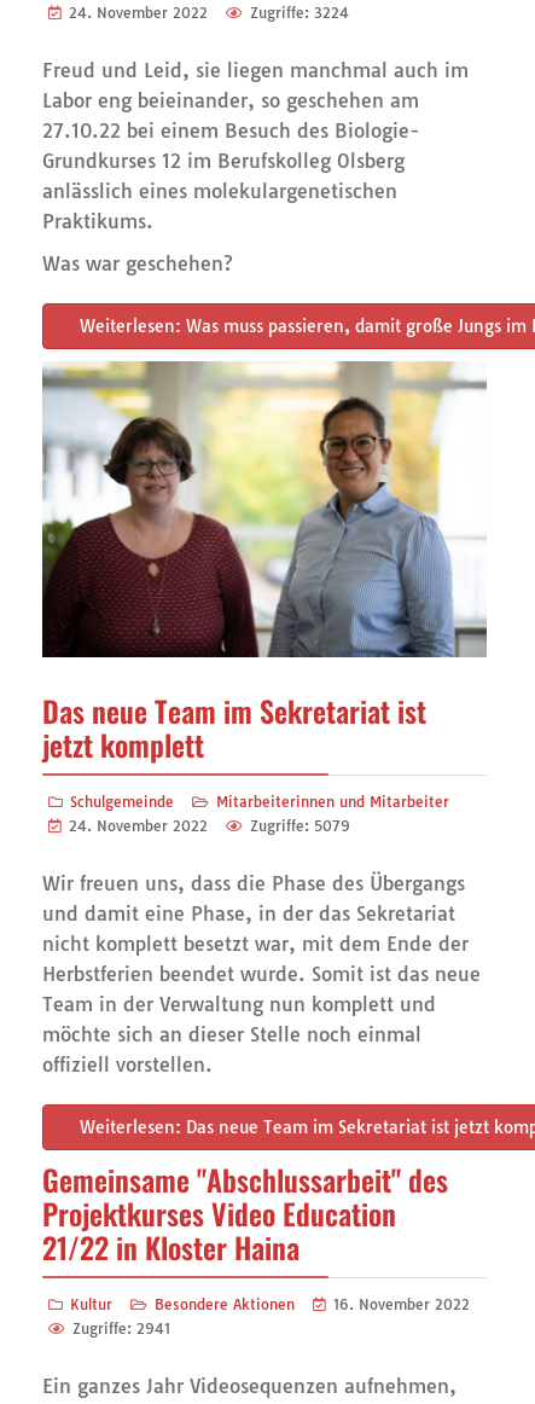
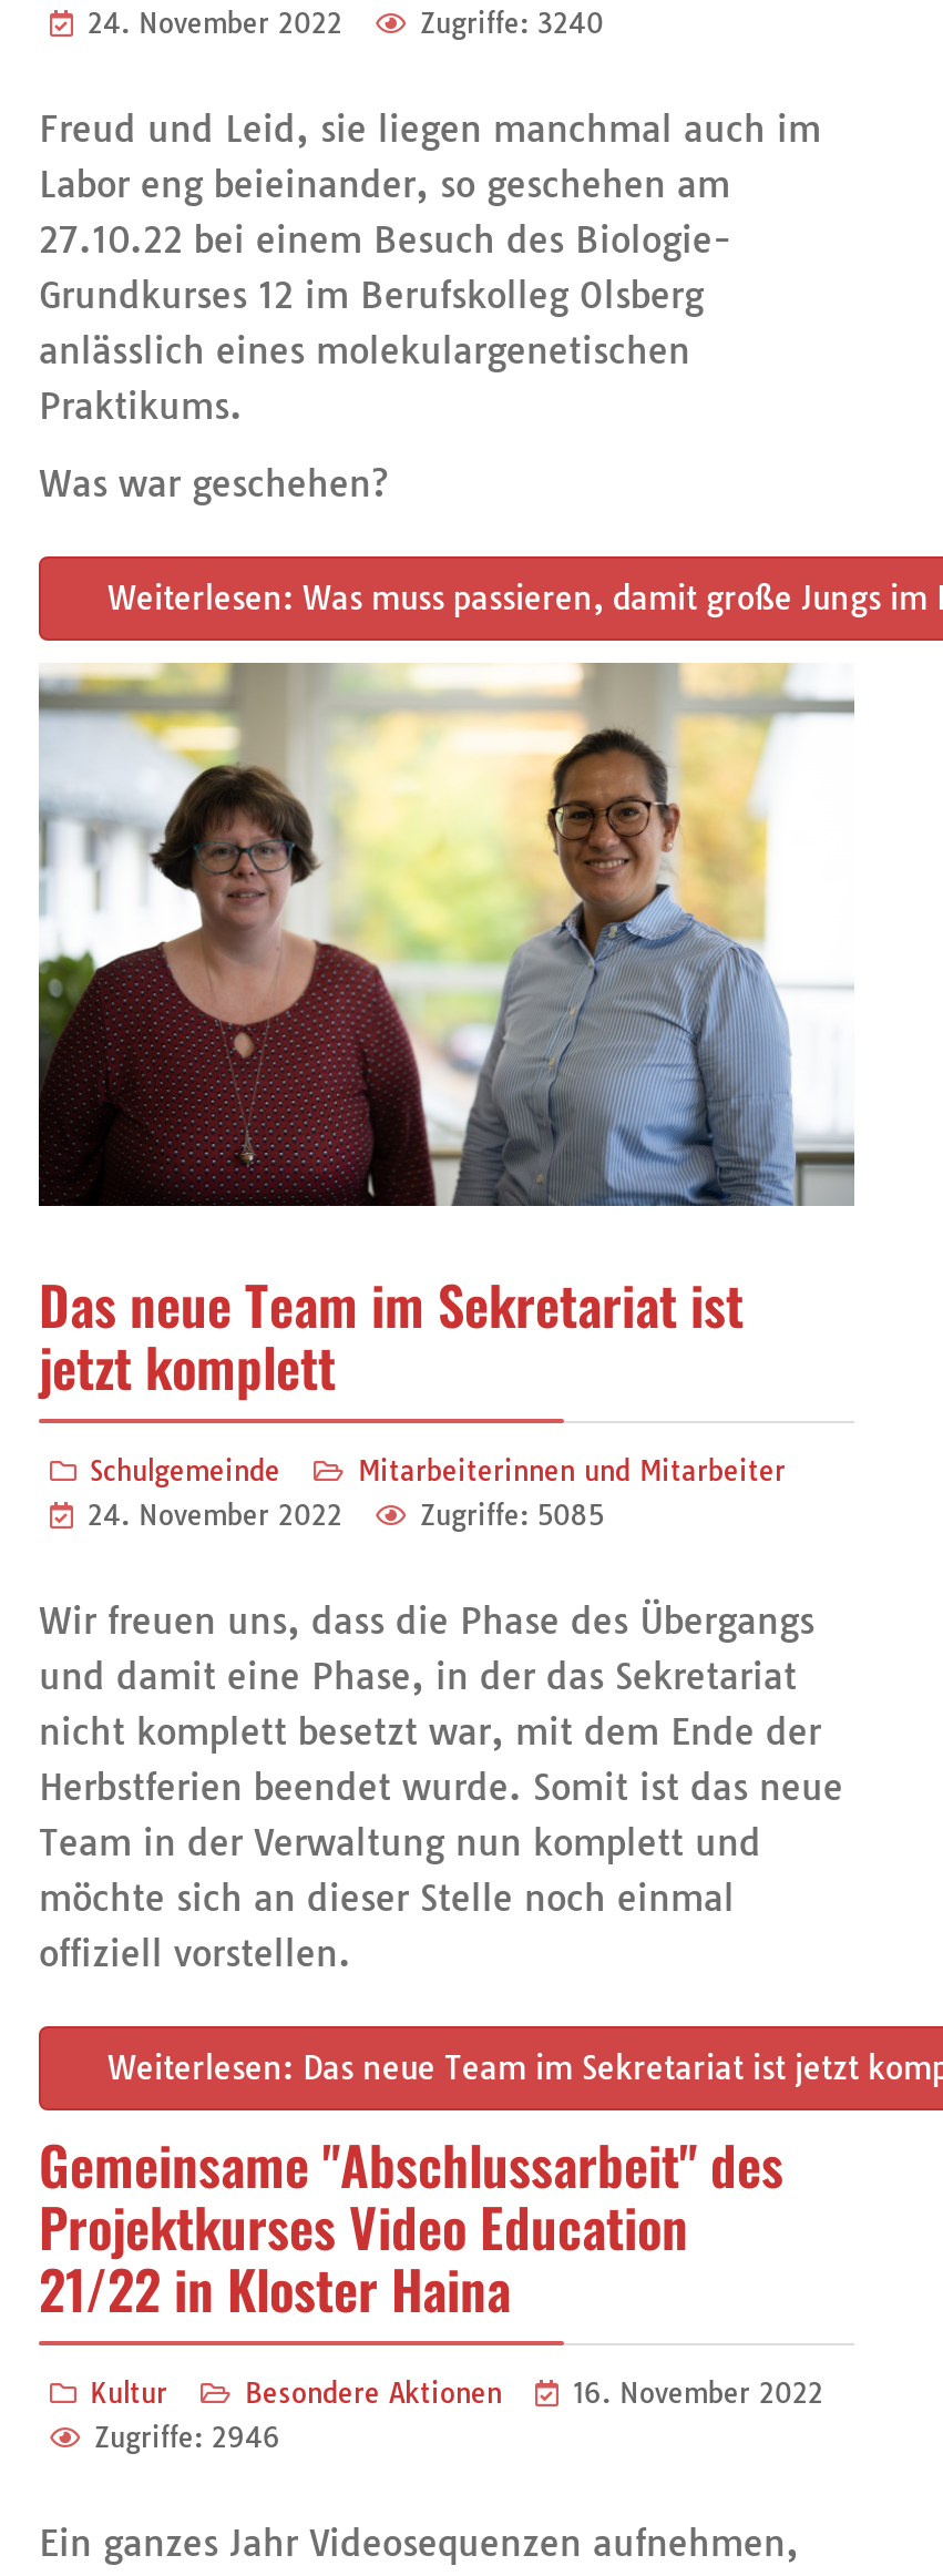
[250,4,349,22] Zugriffe: 3224 -> [420,8,604,41] Zugriffe: 3240
[250,818,350,836] Zugriffe: 5079 -> [420,1500,604,1533] Zugriffe: 5085
[72,1320,170,1338] Zugriffe: 2941 -> [94,2422,280,2456] Zugriffe: 2946

